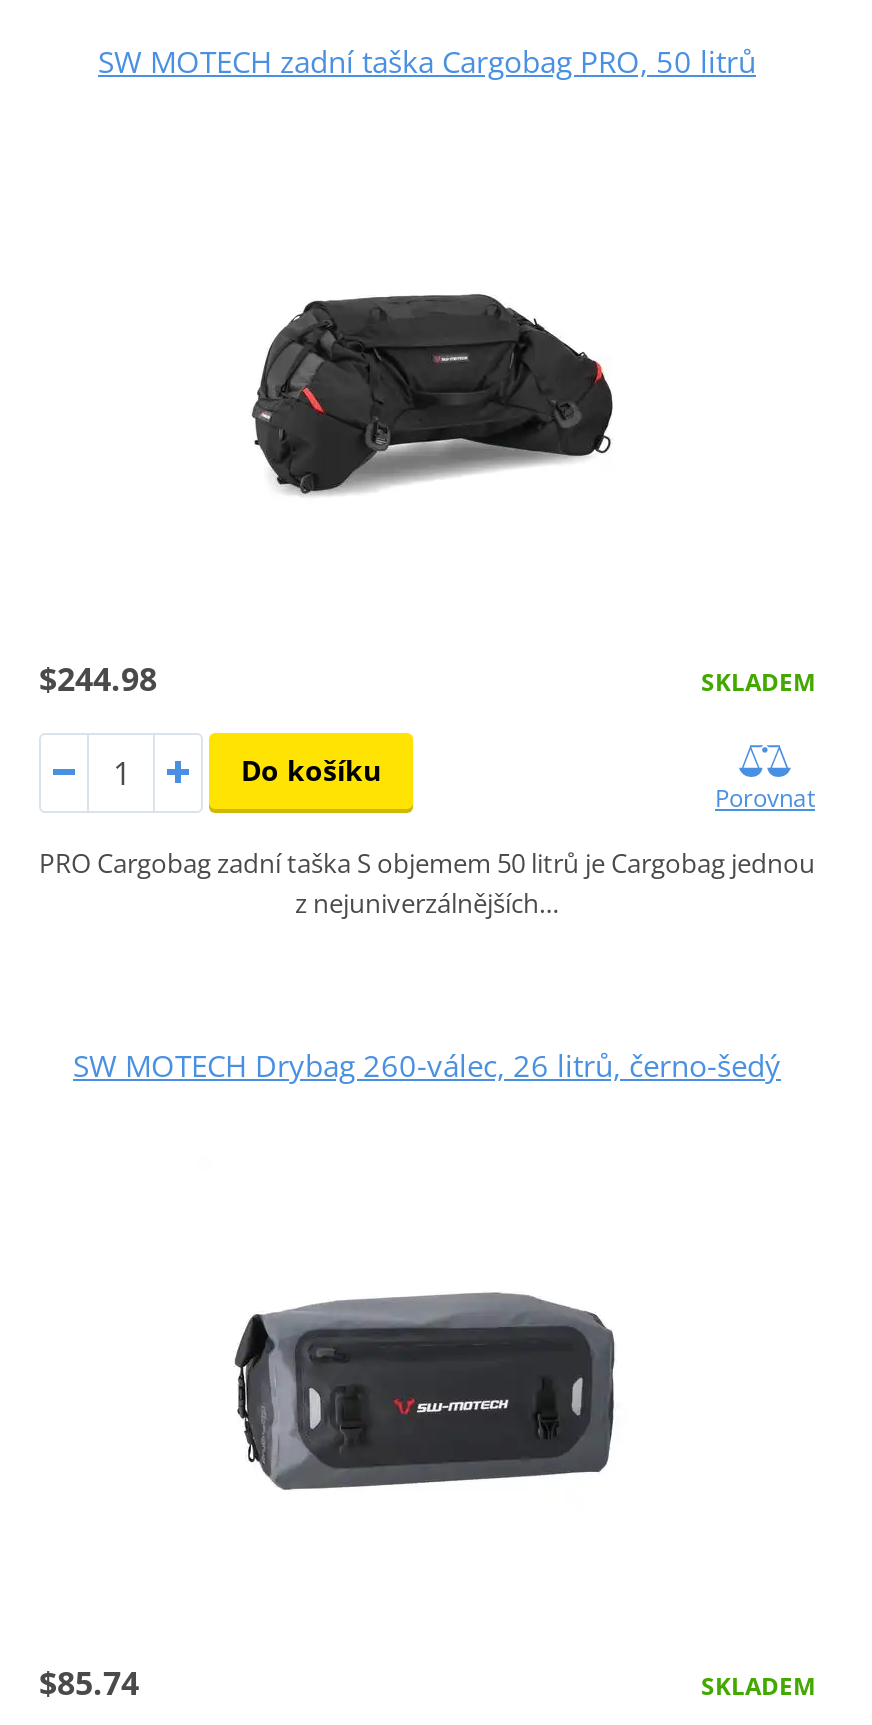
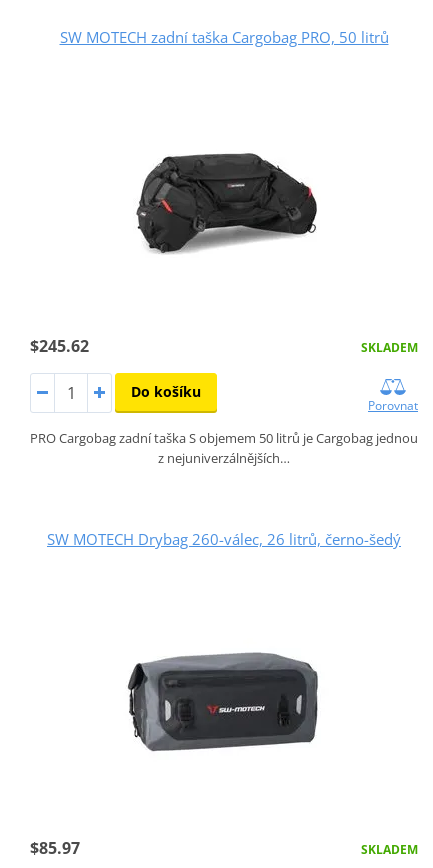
[39,657,157,701] $244.98 -> [30,335,89,357] $245.62
[39,1660,139,1704] $85.74 -> [30,837,80,859] $85.97

